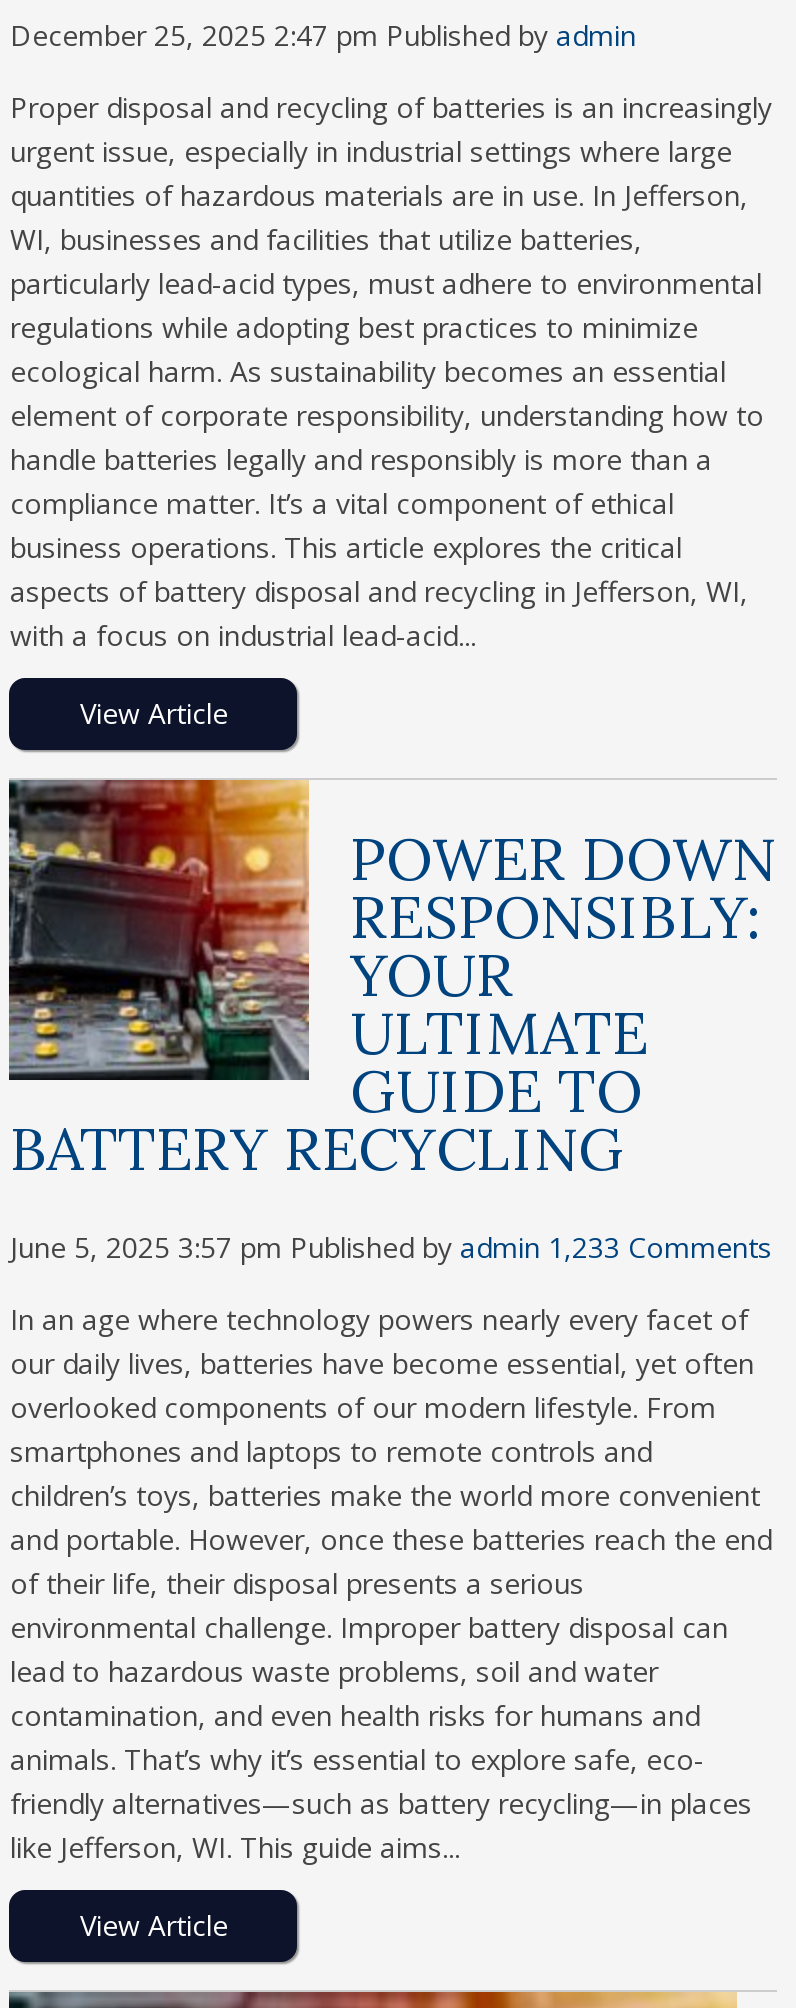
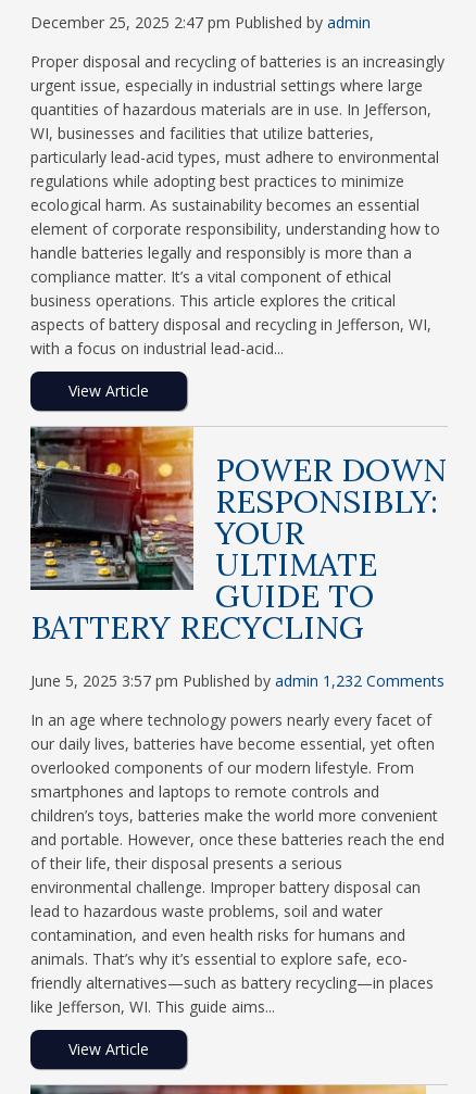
[10,1228,772,1266] June 5, 2025 3:57 pm Published by admin 1,233 Comments -> [31,670,445,691] June 5, 2025 3:57 pm Published by admin 1,232 Comments

